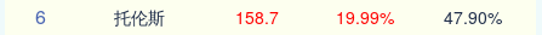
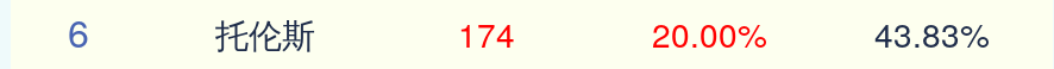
[235,5,278,29] 158.7 -> [458,10,515,57] 174
[335,5,393,29] 19.99% -> [652,10,766,57] 20.00%
[443,5,501,29] 47.90% -> [874,10,989,57] 43.83%

